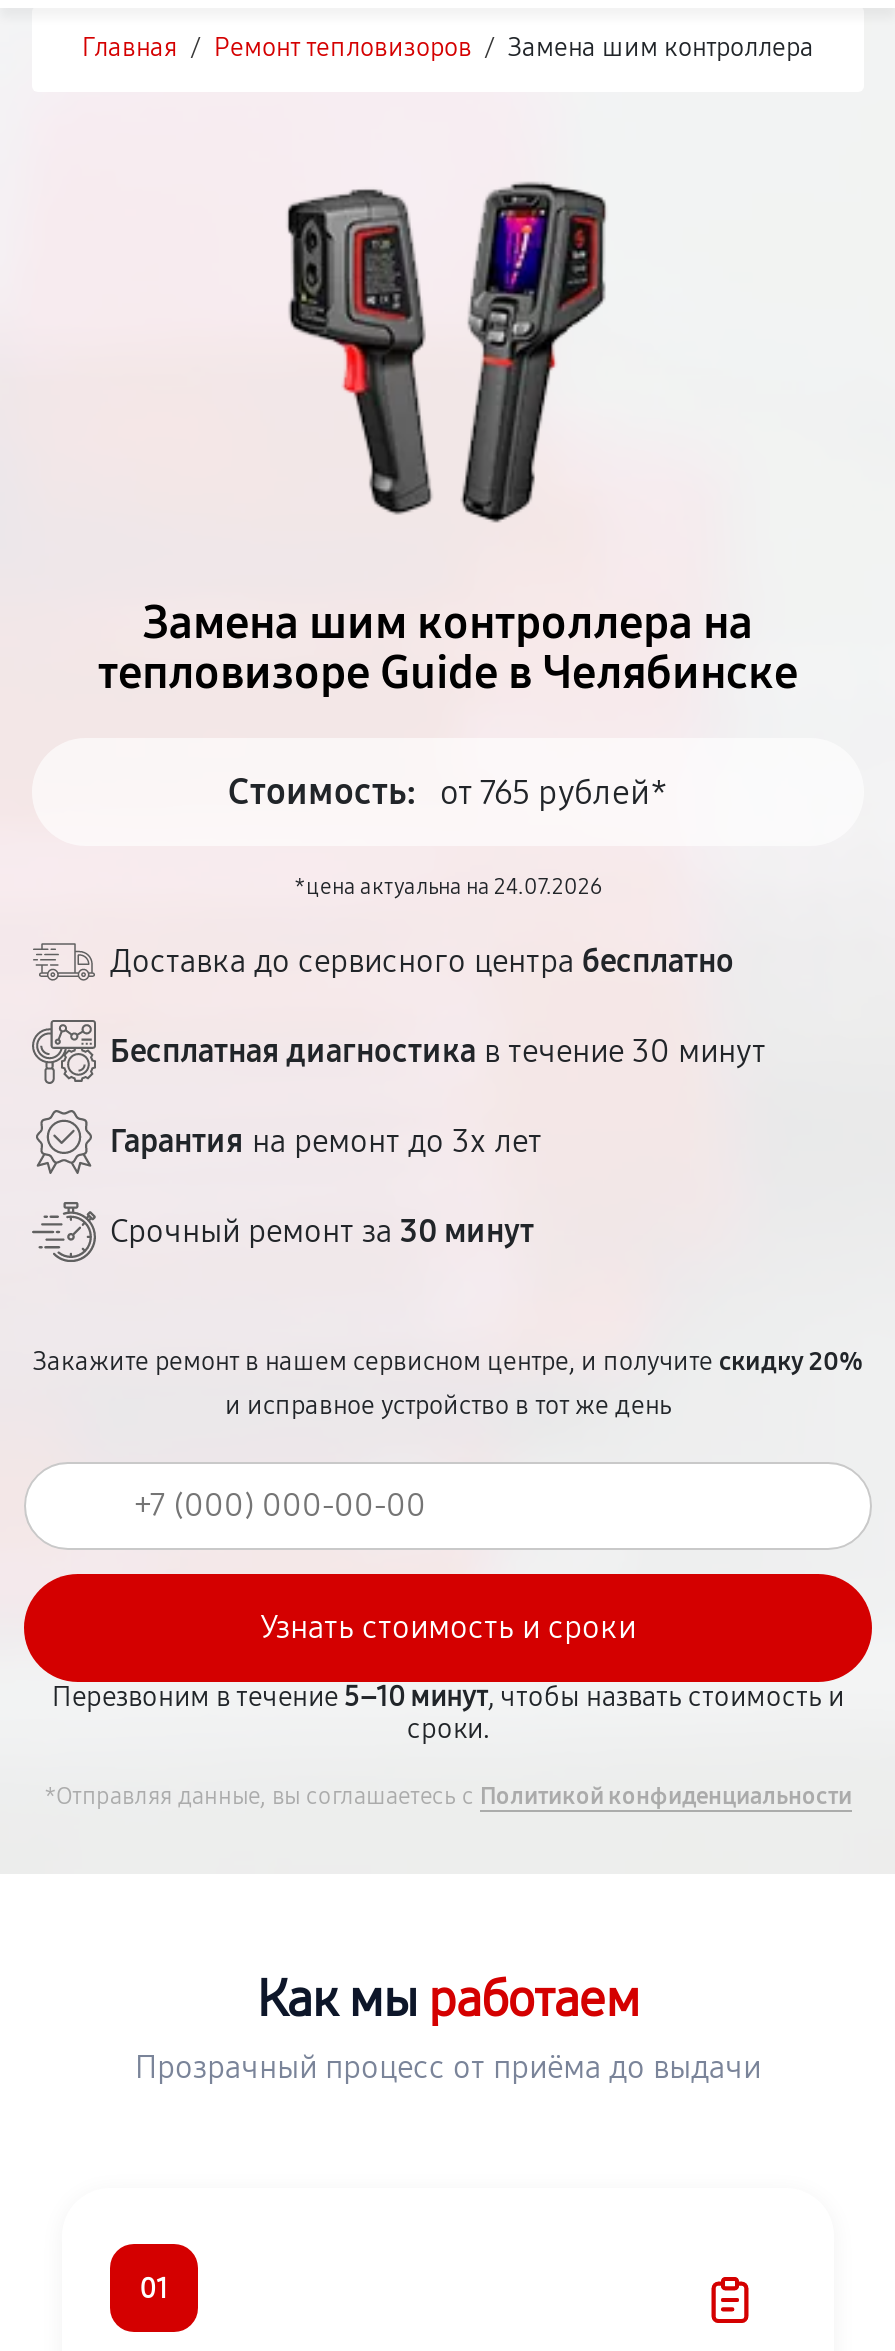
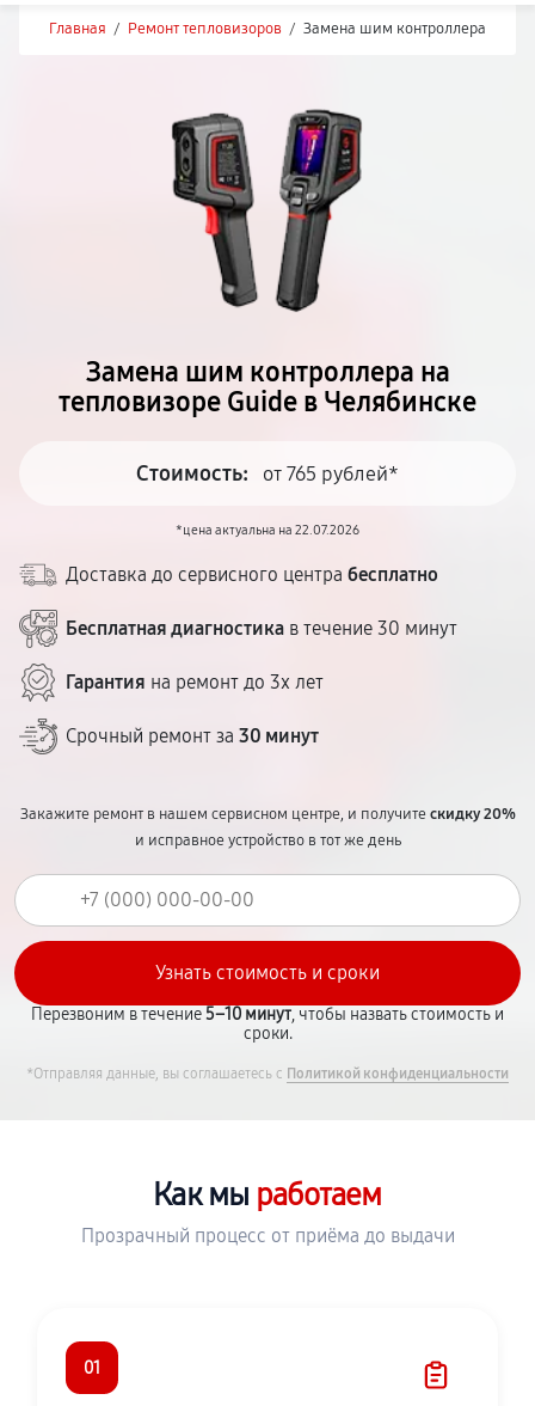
[294,874,602,900] *цена актуальна на 24.07.2026 -> [176,522,359,538] *цена актуальна на 22.07.2026

